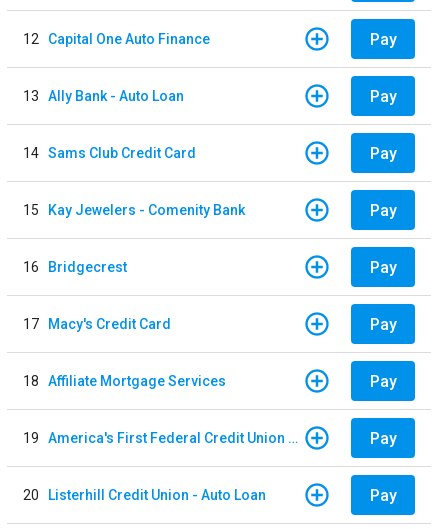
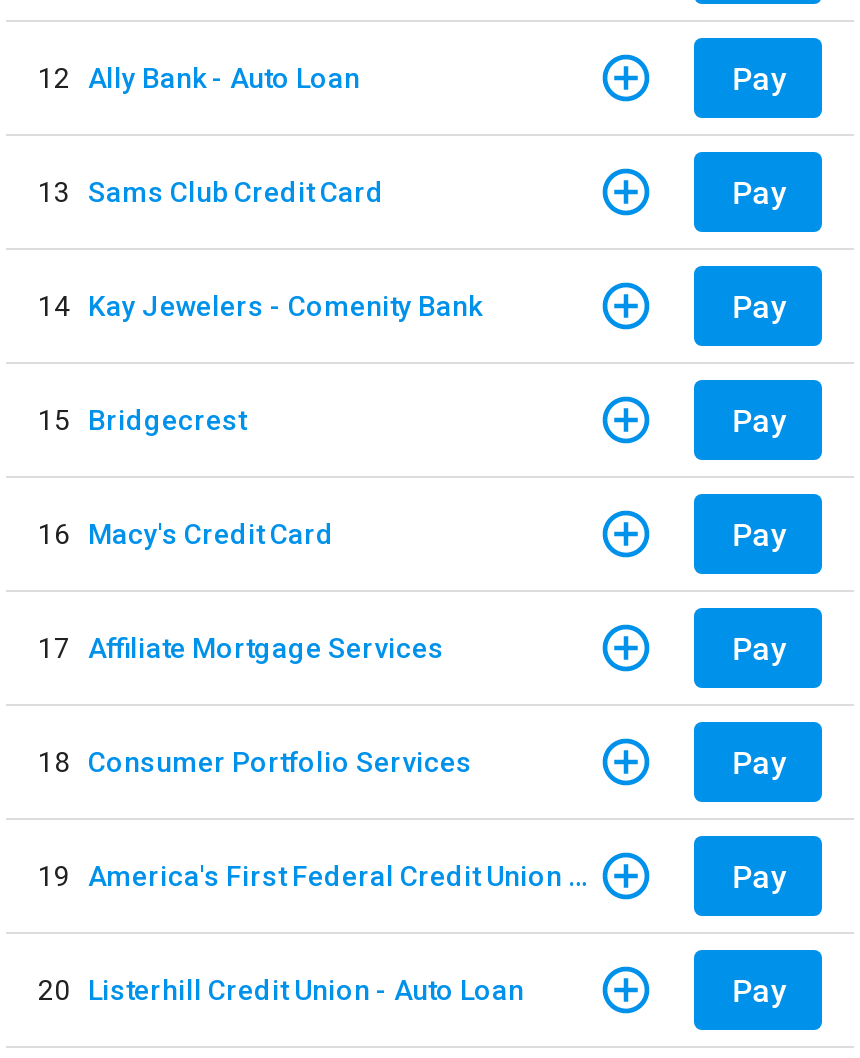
[23,30,210,46] 12 Capital One Auto Finance -> [38,61,360,93] 12 Ally Bank - Auto Loan
[23,87,184,103] 13 Ally Bank - Auto Loan -> [38,175,384,207] 13 Sams Club Credit Card
[23,144,196,160] 14 Sams Club Credit Card -> [38,289,482,321] 14 Kay Jewelers - Comenity Bank
[23,201,245,217] 15 Kay Jewelers - Comenity Bank -> [38,403,246,435] 15 Bridgecrest
[23,258,127,274] 16 Bridgecrest -> [38,517,334,549] 16 Macy's Credit Card
[23,315,171,331] 17 Macy's Credit Card -> [38,631,444,663] 17 Affiliate Mortgage Services
[23,372,226,388] 18 Affiliate Mortgage Services -> [38,745,472,777] 18 Consumer Portfolio Services

